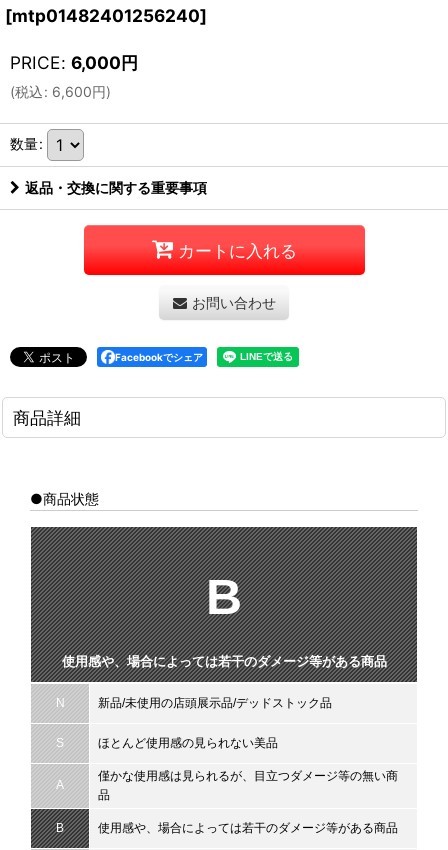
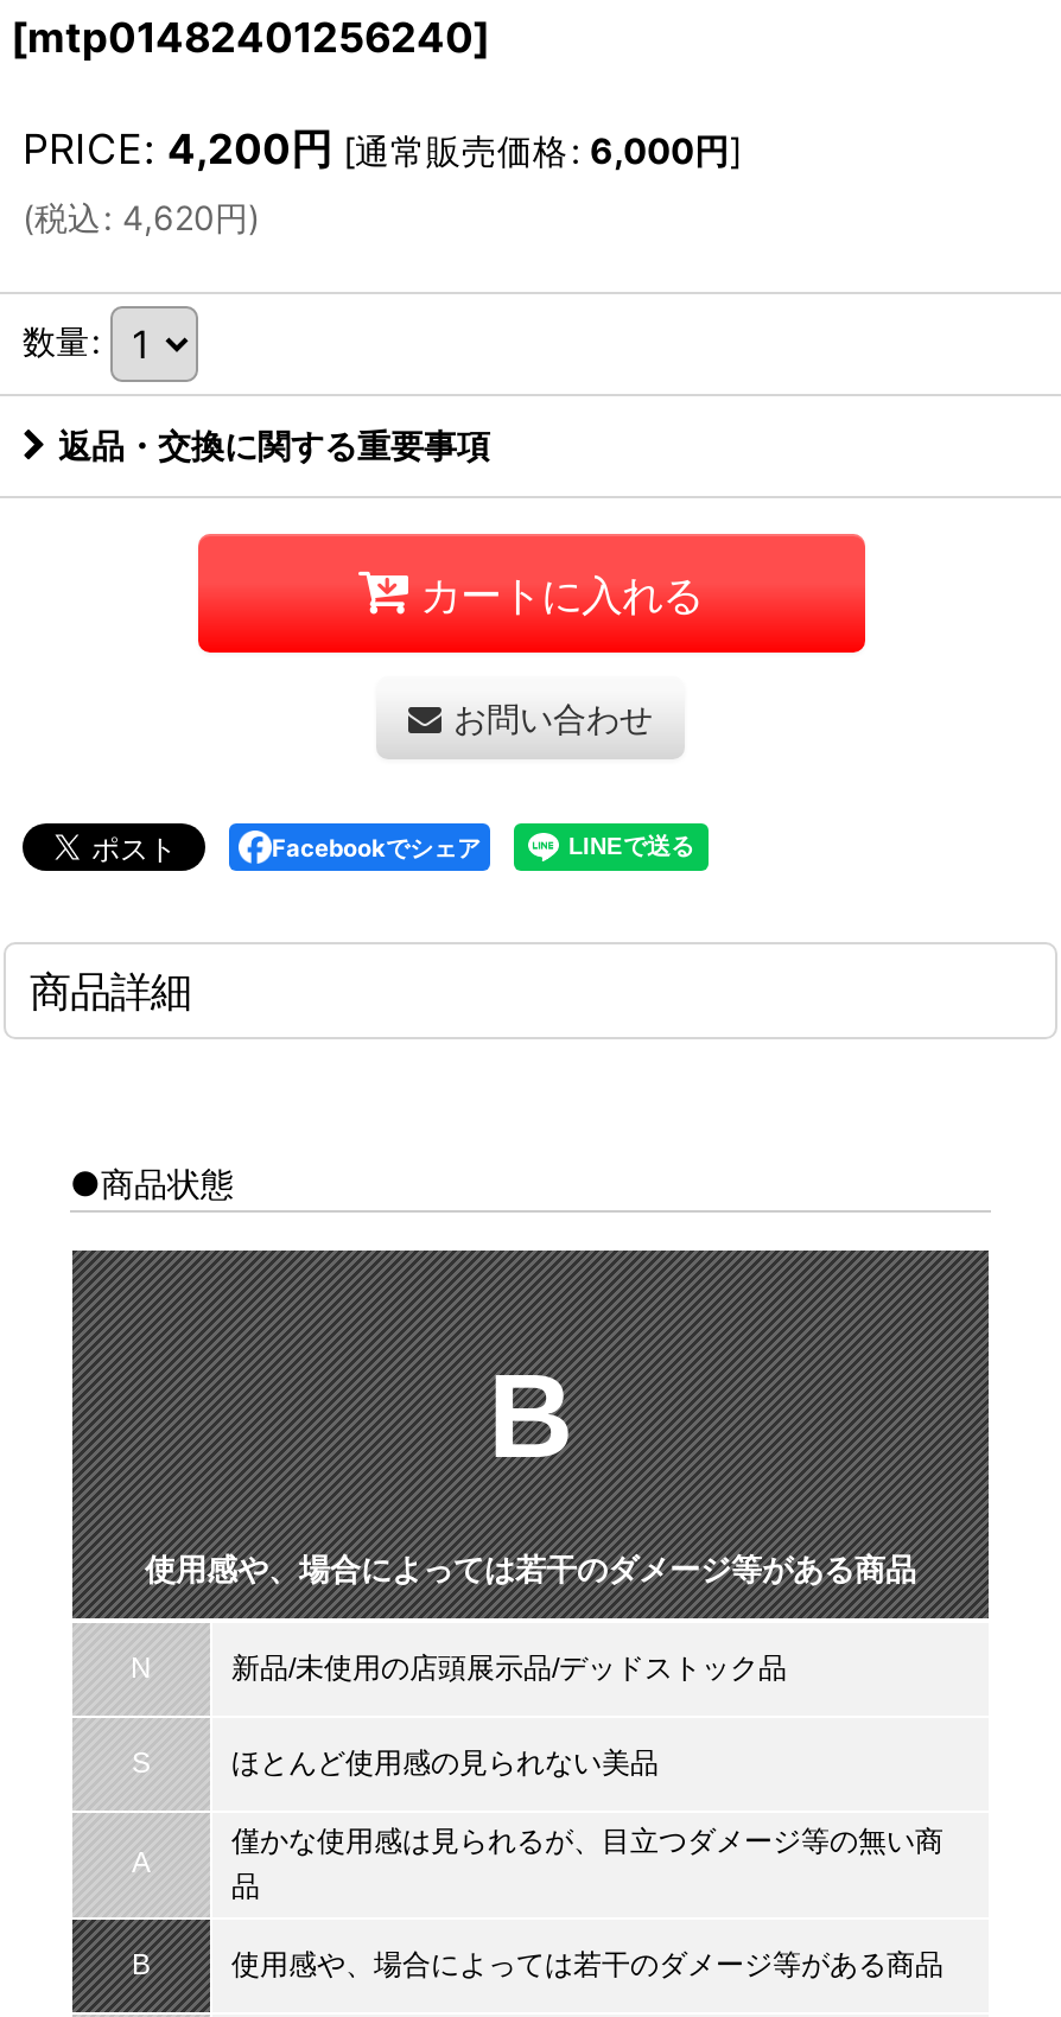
[10,52,138,73] PRICE: 6,000円 -> [23,123,742,173] PRICE: 4,200円 [通常販売価格: 6,000円]
[10,83,111,100] (税込: 6,600円) -> [23,197,260,237] (税込: 4,620円)

